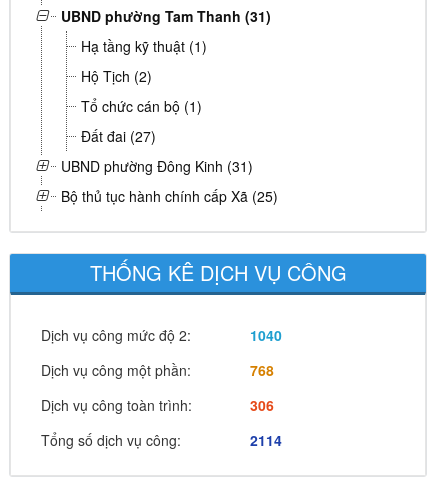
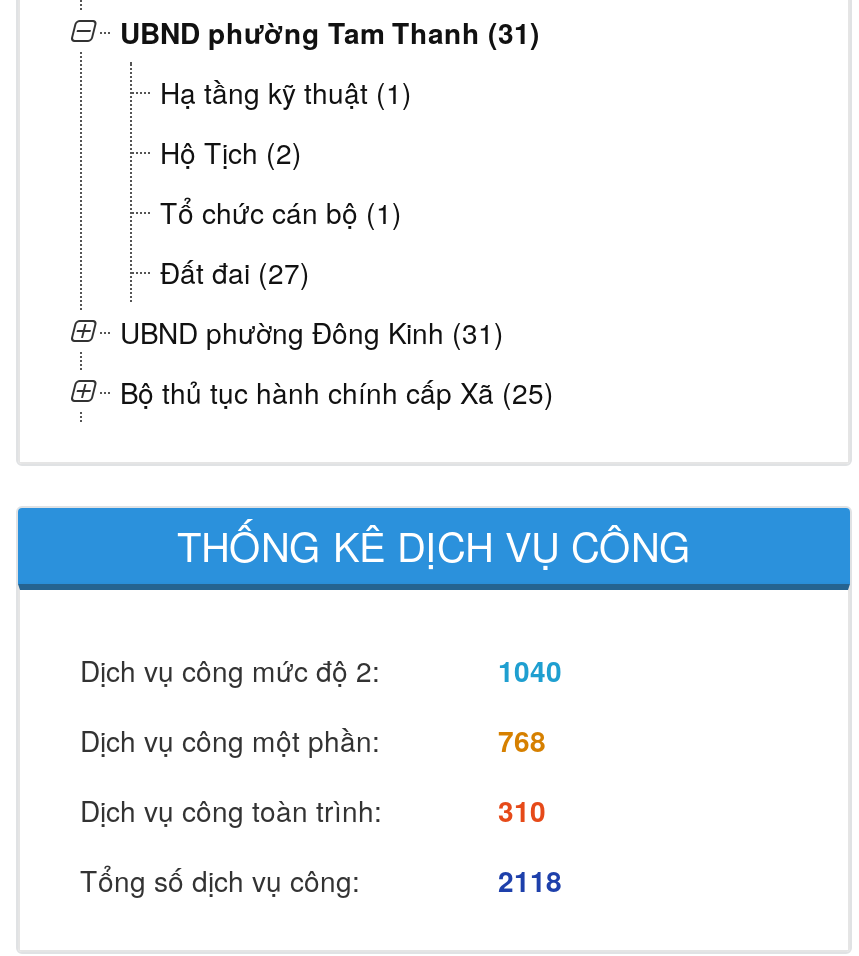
[250,395,274,415] 306 -> [498,790,546,830] 310
[250,430,282,450] 2114 -> [498,860,562,900] 2118

